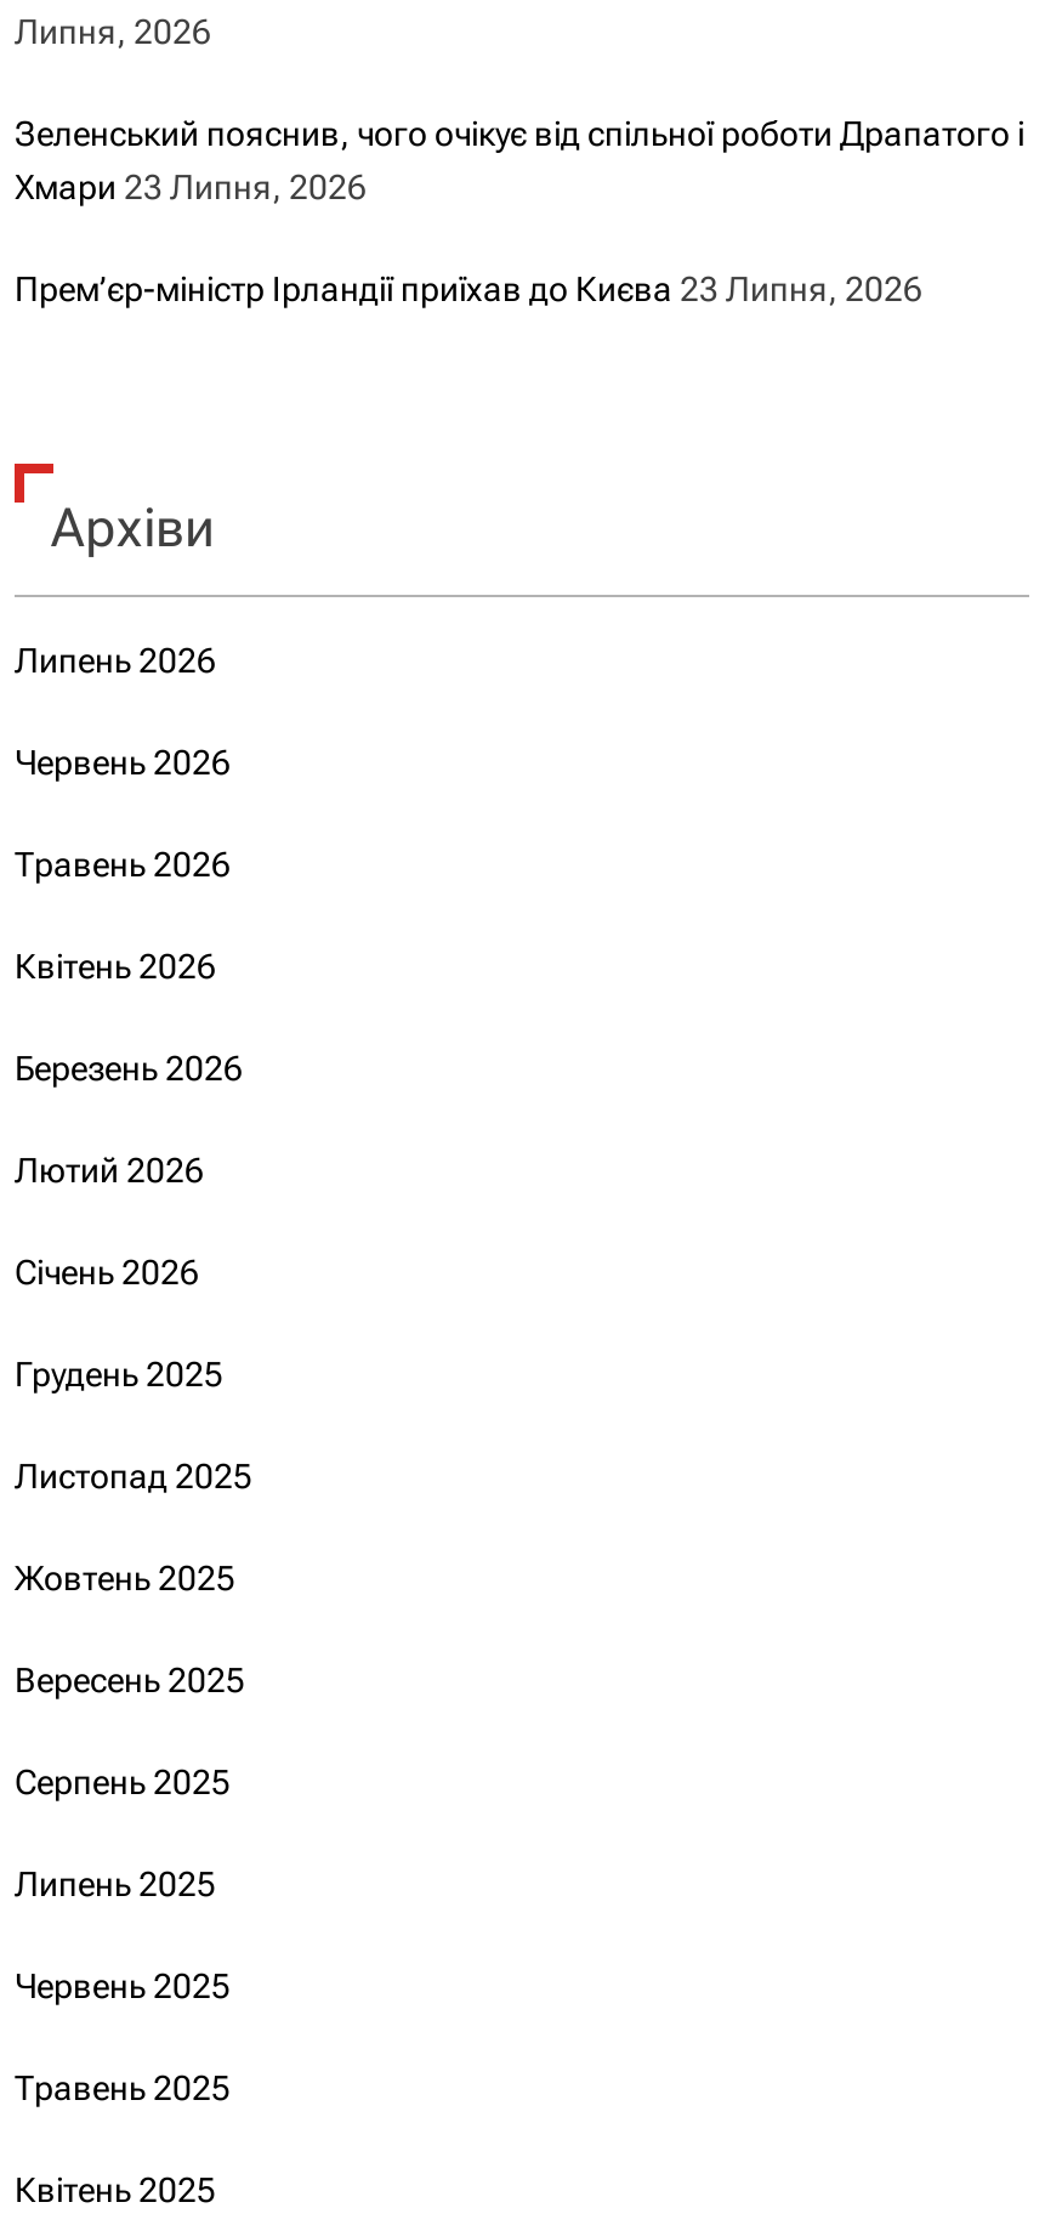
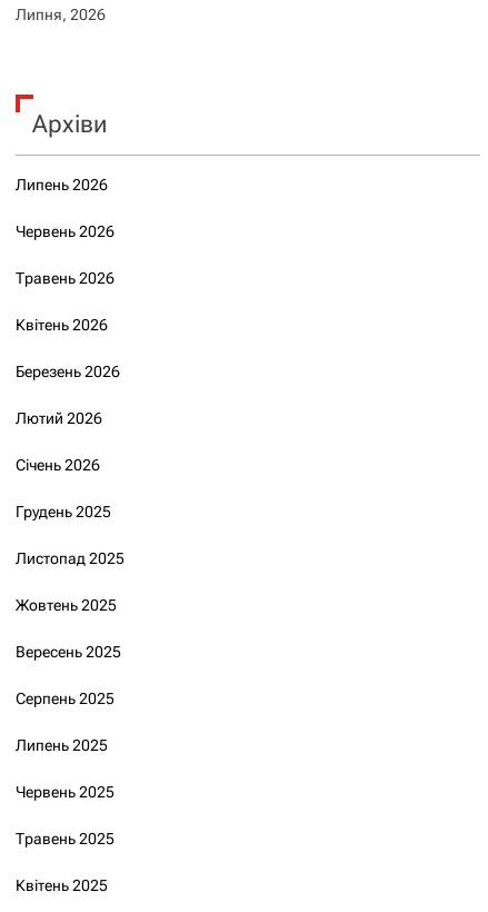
[15,114,1024,308] Зеленський пояснив, чого очікує від спільної роботи Драпатого і | Хмари 23 Липня, 2026 | Прем’єр-міністр Ірландії приїхав до Києва 23 Липня, 2026 -> none

